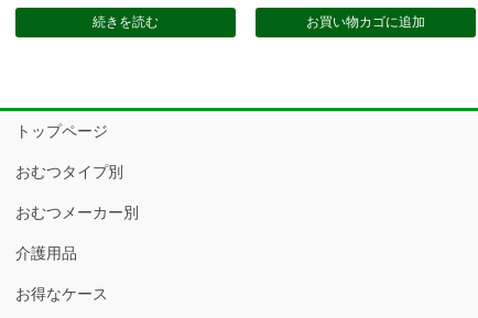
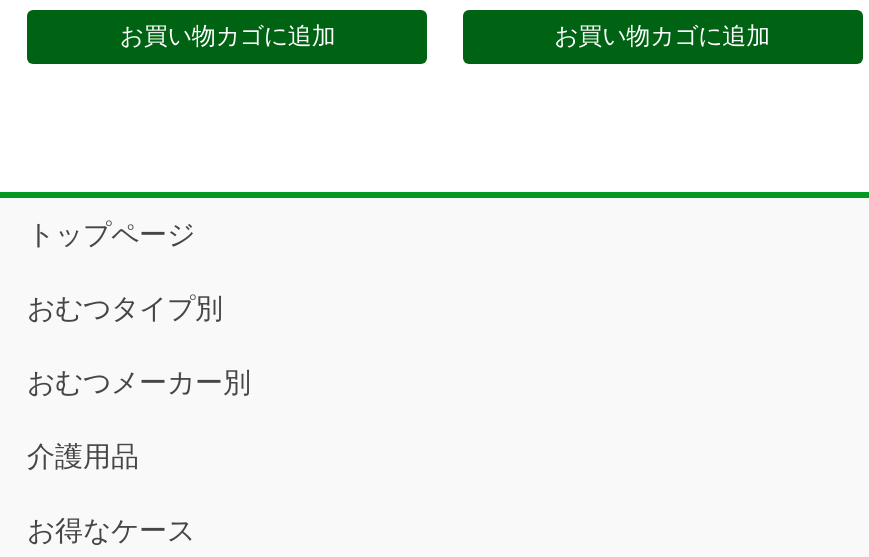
[93,14,159,30] 続きを読む -> [120,22,336,50] お買い物カゴに追加

